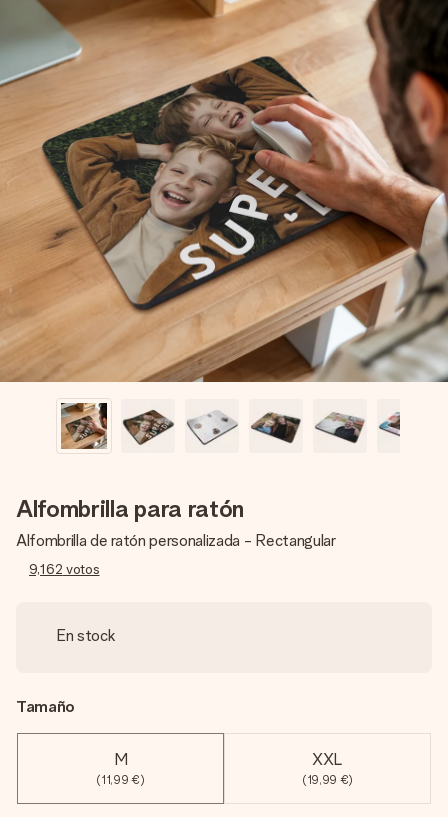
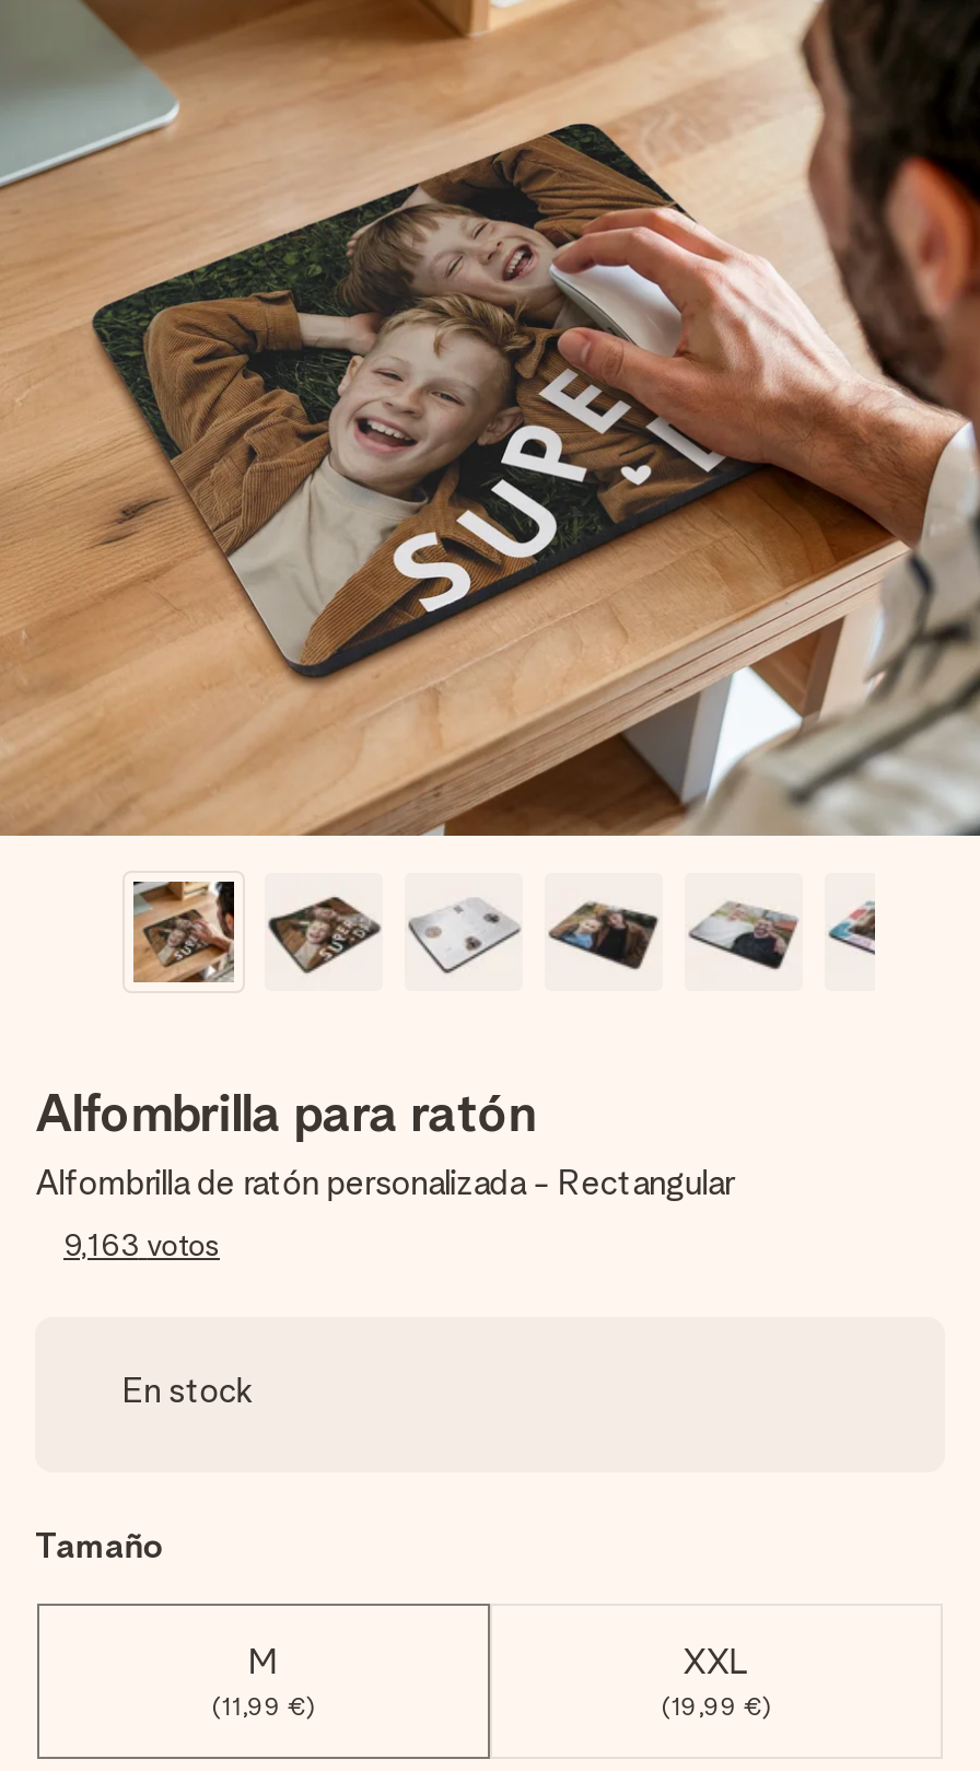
[29,561,99,577] 9,162 votos -> [63,1227,220,1262] 9,163 votos

